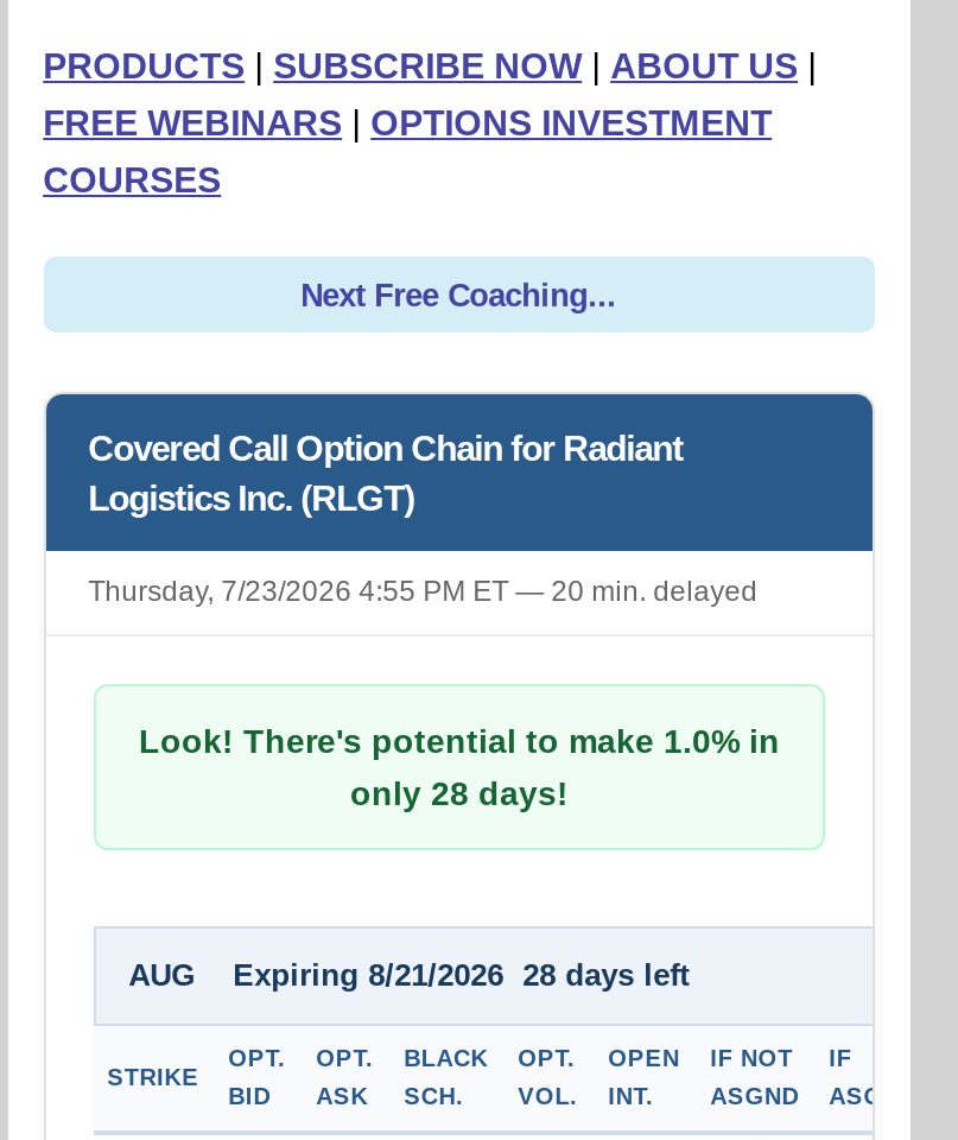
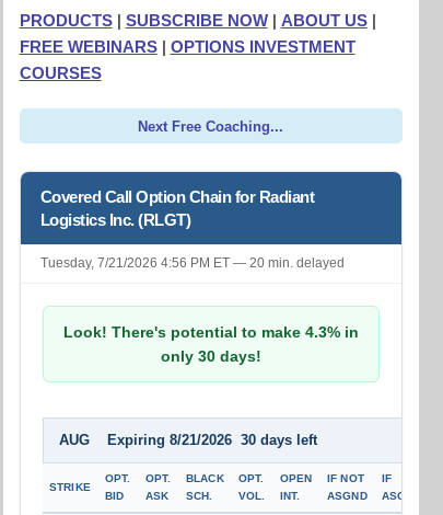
[88,575,758,609] Thursday, 7/23/2026 4:55 PM ET — 20 min. delayed -> [40,256,344,271] Tuesday, 7/21/2026 4:56 PM ET — 20 min. delayed
[139,723,780,761] Look! There's potential to make 1.0% in -> [63,324,359,341] Look! There's potential to make 4.3% in
[350,775,569,813] only 28 days! -> [161,348,261,365] only 30 days!
[128,958,689,993] AUG Expiring 8/21/2026 28 days left -> [59,432,317,448] AUG Expiring 8/21/2026 30 days left

